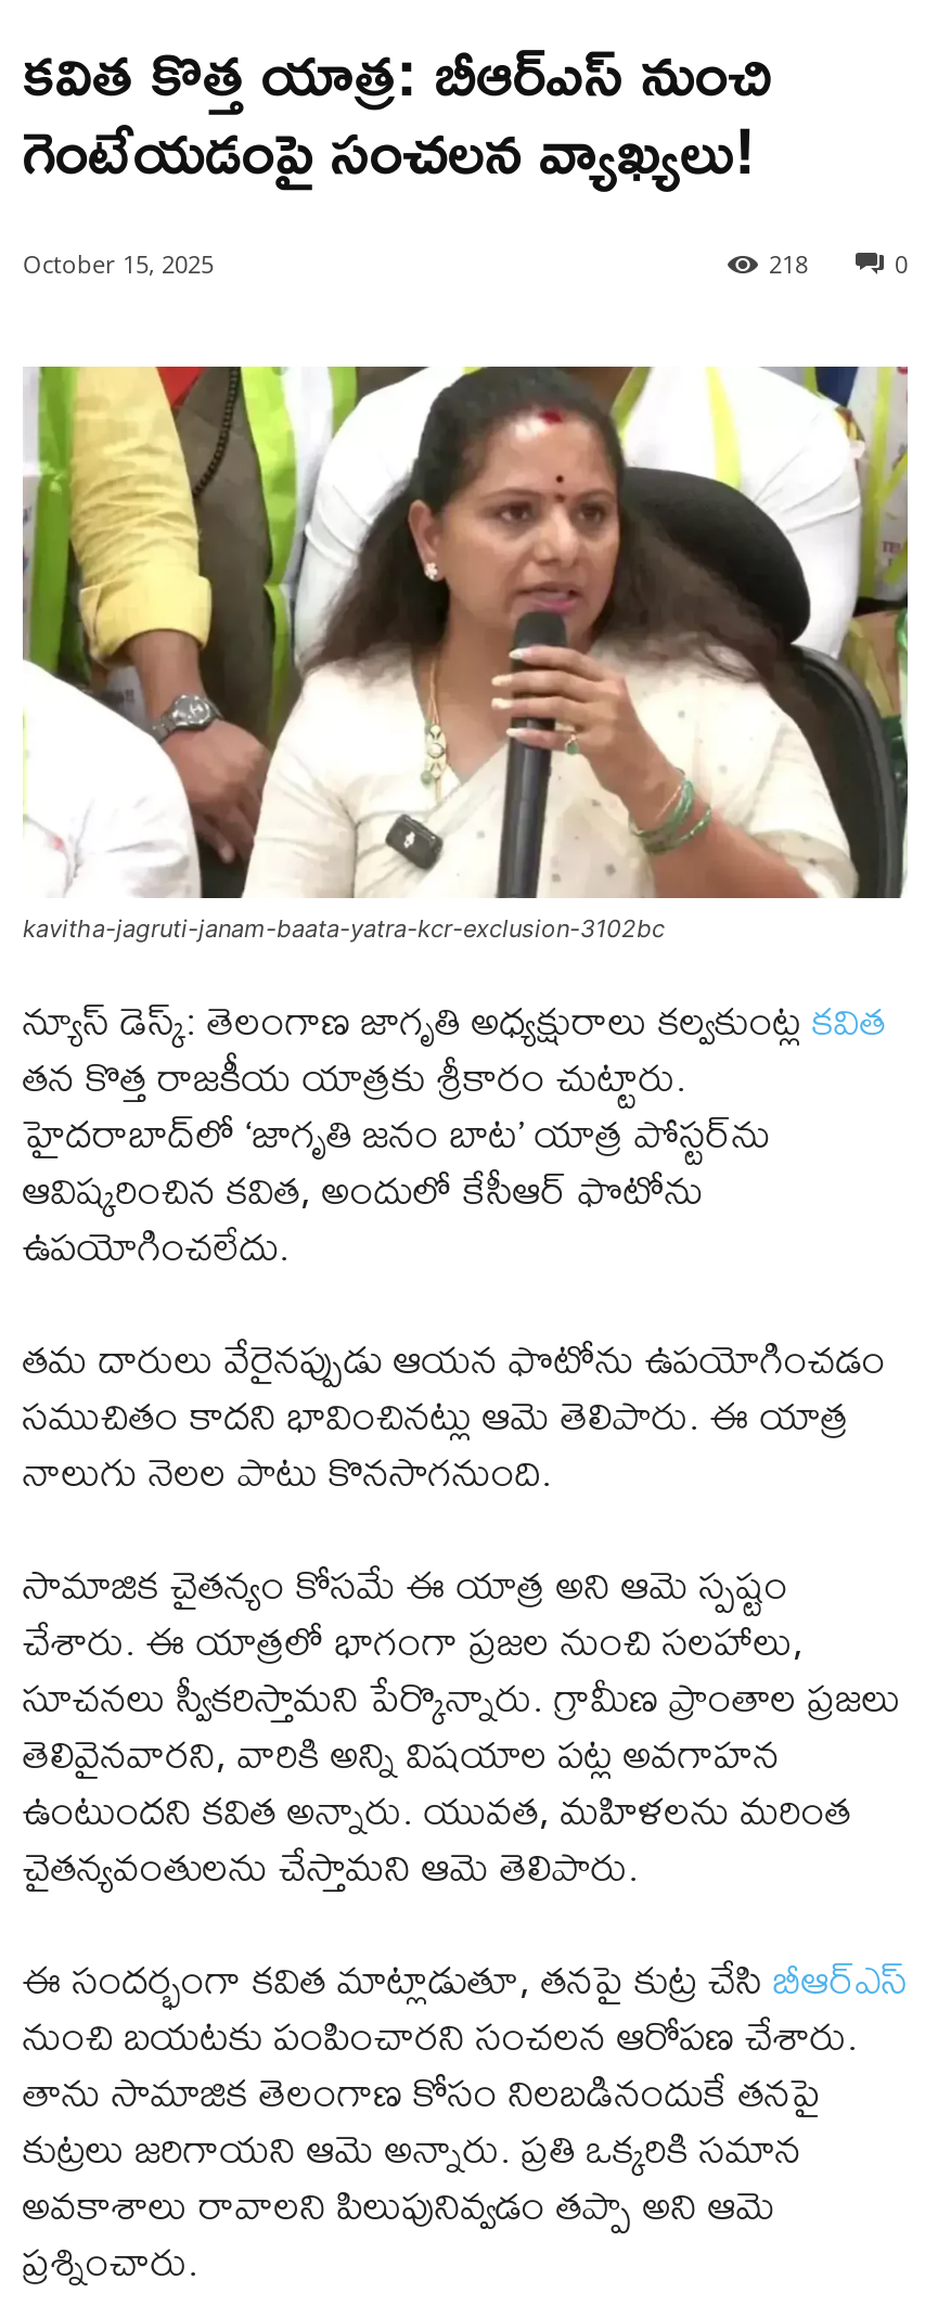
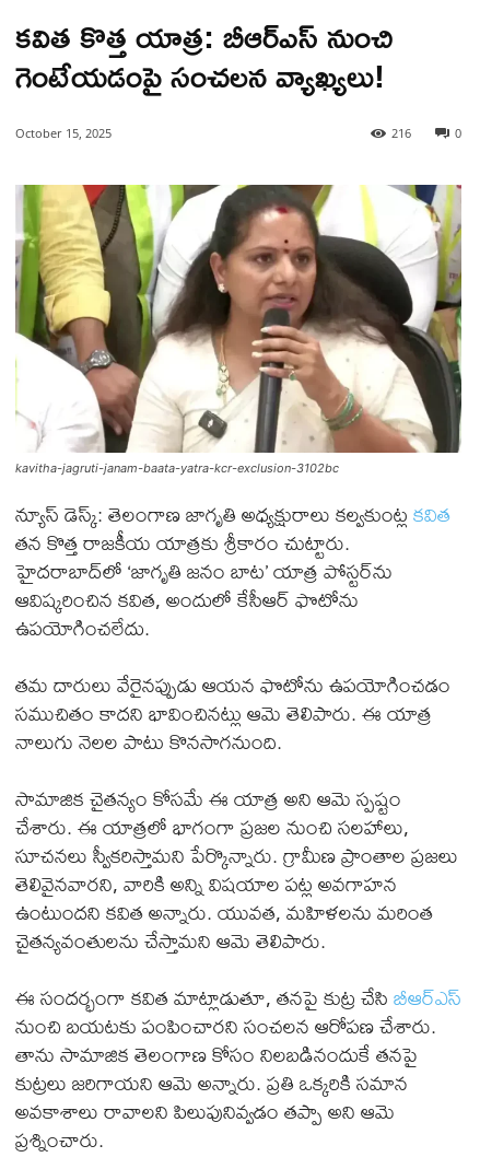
[769,248,808,280] 218 -> [391,125,411,141] 216

